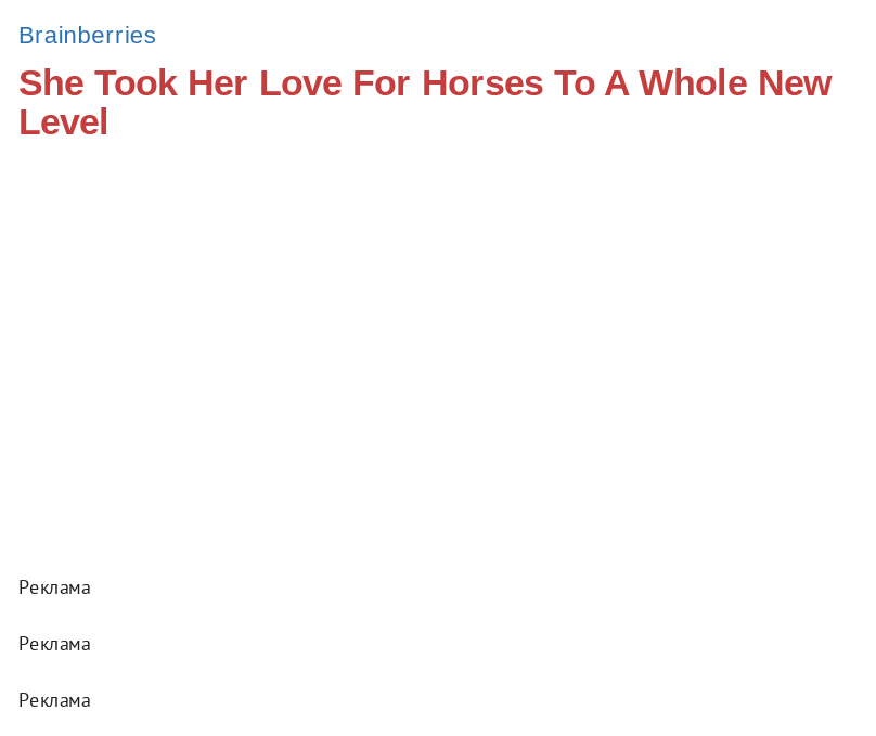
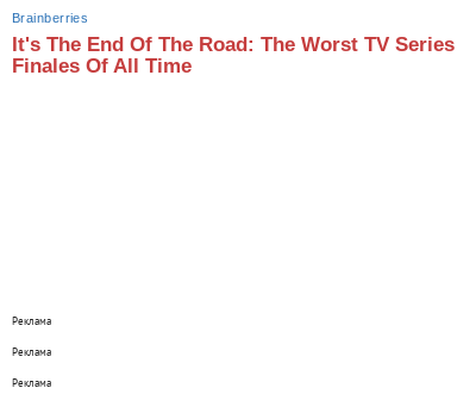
[18,63,832,143] She Took Her Love For Horses To A Whole New | Level -> [12,33,455,77] It's The End Of The Road: The Worst TV Series | Finales Of All Time

